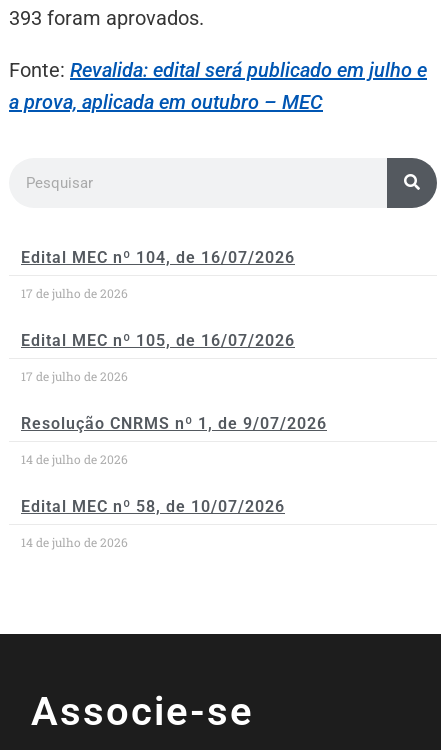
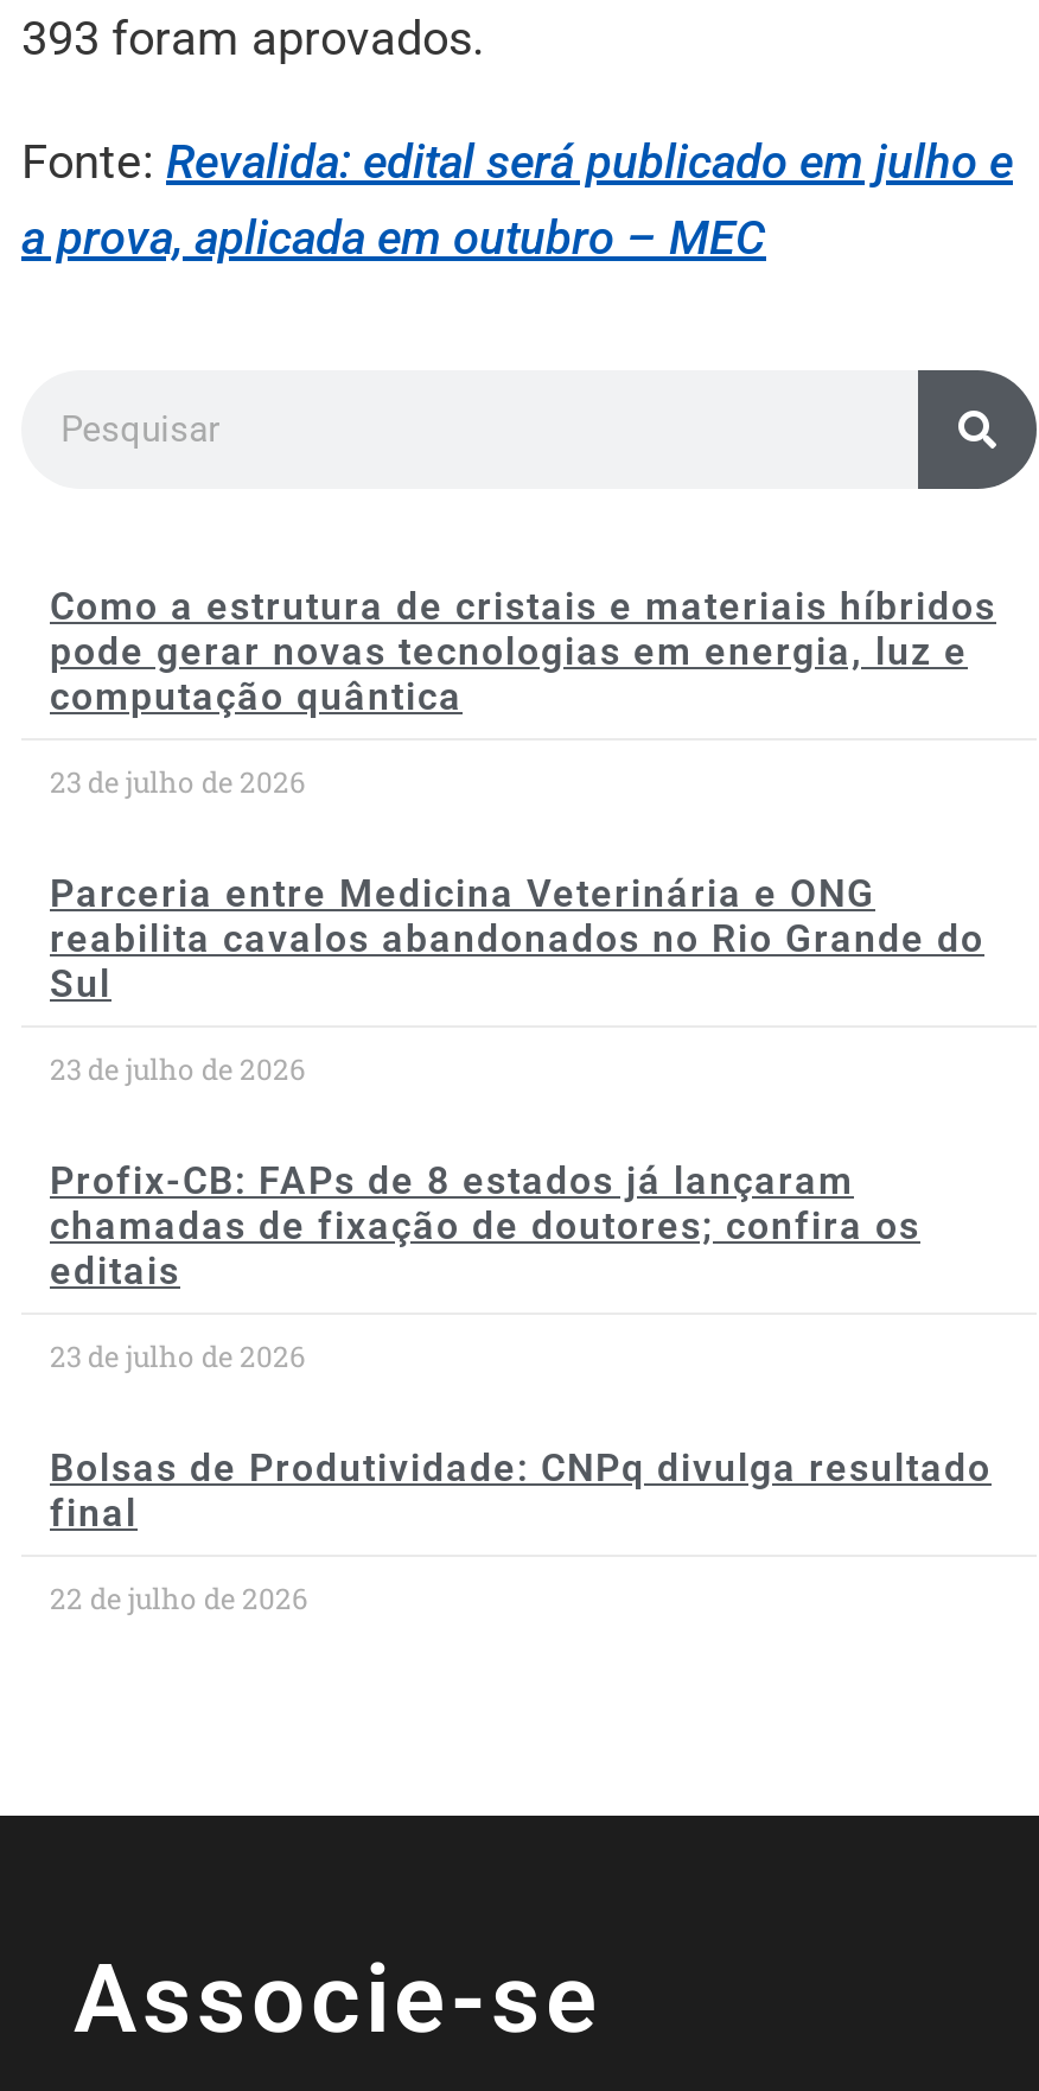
[21,247,295,266] Edital MEC nº 104, de 16/07/2026 -> [50,585,996,720] Como a estrutura de cristais e materiais híbridos | pode gerar novas tecnologias em energia, luz e | computação quântica
[21,284,128,300] 17 de julho de 2026 -> [50,763,306,801] 23 de julho de 2026
[21,330,295,349] Edital MEC nº 105, de 16/07/2026 -> [50,872,984,1008] Parceria entre Medicina Veterinária e ONG | reabilita cavalos abandonados no Rio Grande do | Sul
[21,367,128,383] 17 de julho de 2026 -> [50,1050,306,1088] 23 de julho de 2026
[21,413,327,432] Resolução CNRMS nº 1, de 9/07/2026 -> [50,1159,920,1295] Profix-CB: FAPs de 8 estados já lançaram | chamadas de fixação de doutores; confira os | editais
[21,450,128,466] 14 de julho de 2026 -> [50,1337,306,1375] 23 de julho de 2026
[21,496,285,515] Edital MEC nº 58, de 10/07/2026 -> [50,1447,992,1537] Bolsas de Produtividade: CNPq divulga resultado | final
[21,533,128,549] 14 de julho de 2026 -> [50,1580,308,1617] 22 de julho de 2026

